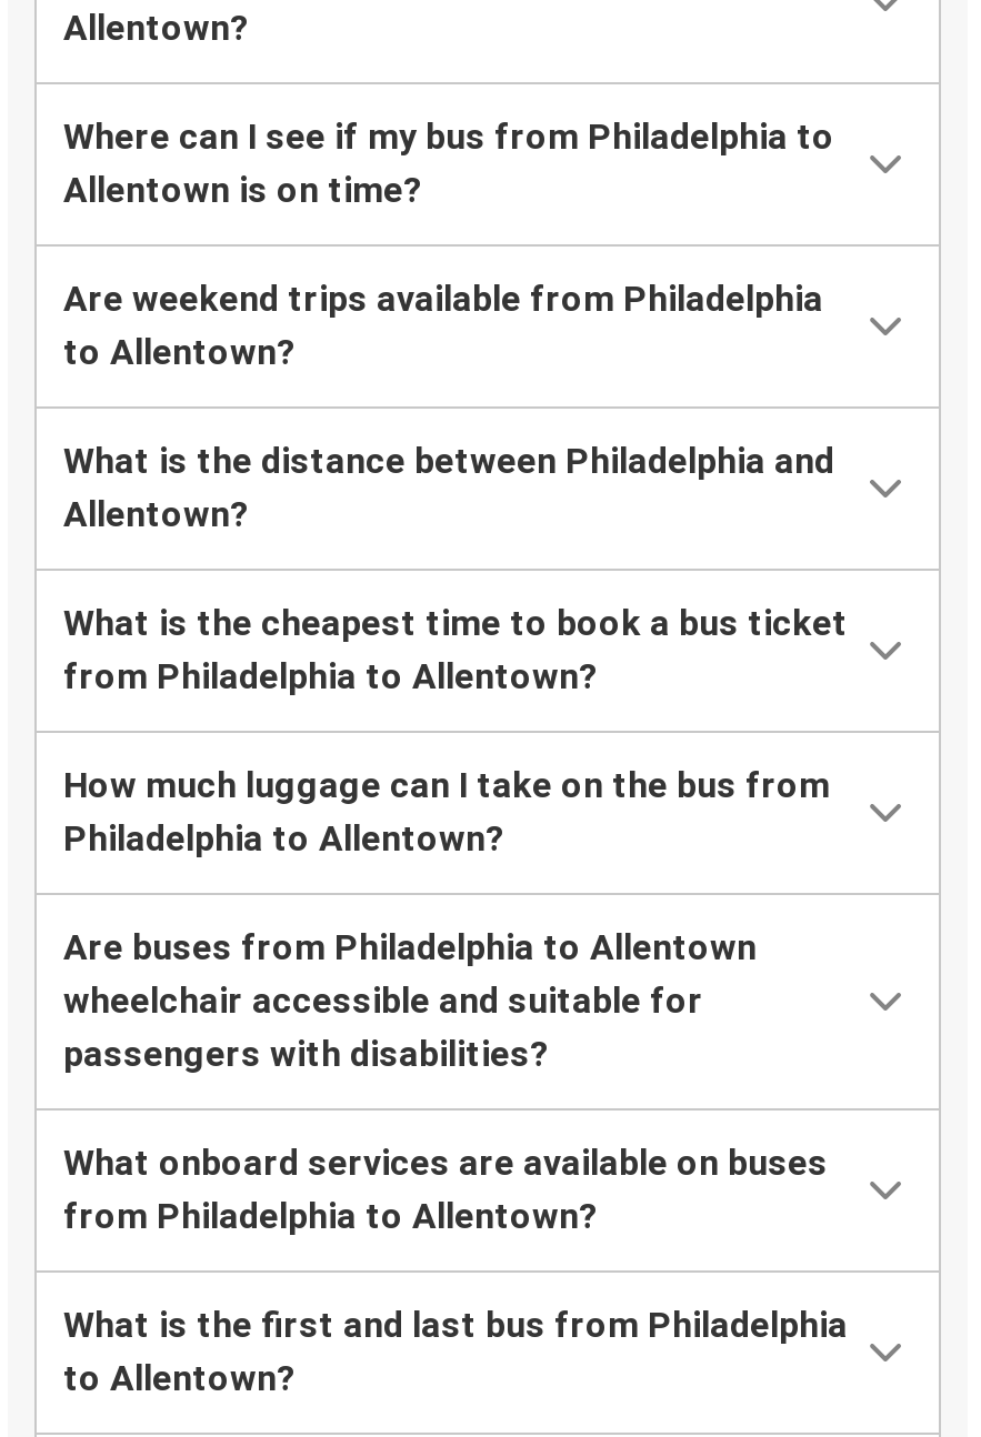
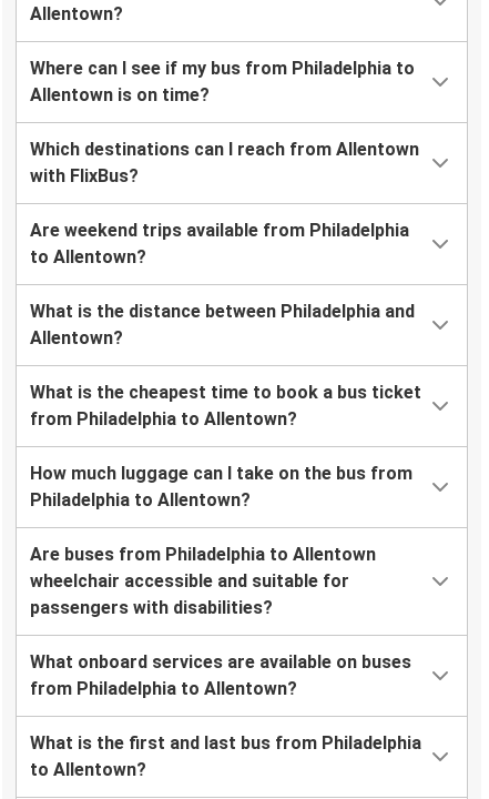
none -> [30,139,419,187] Which destinations can I reach from Allentown | with FlixBus?

